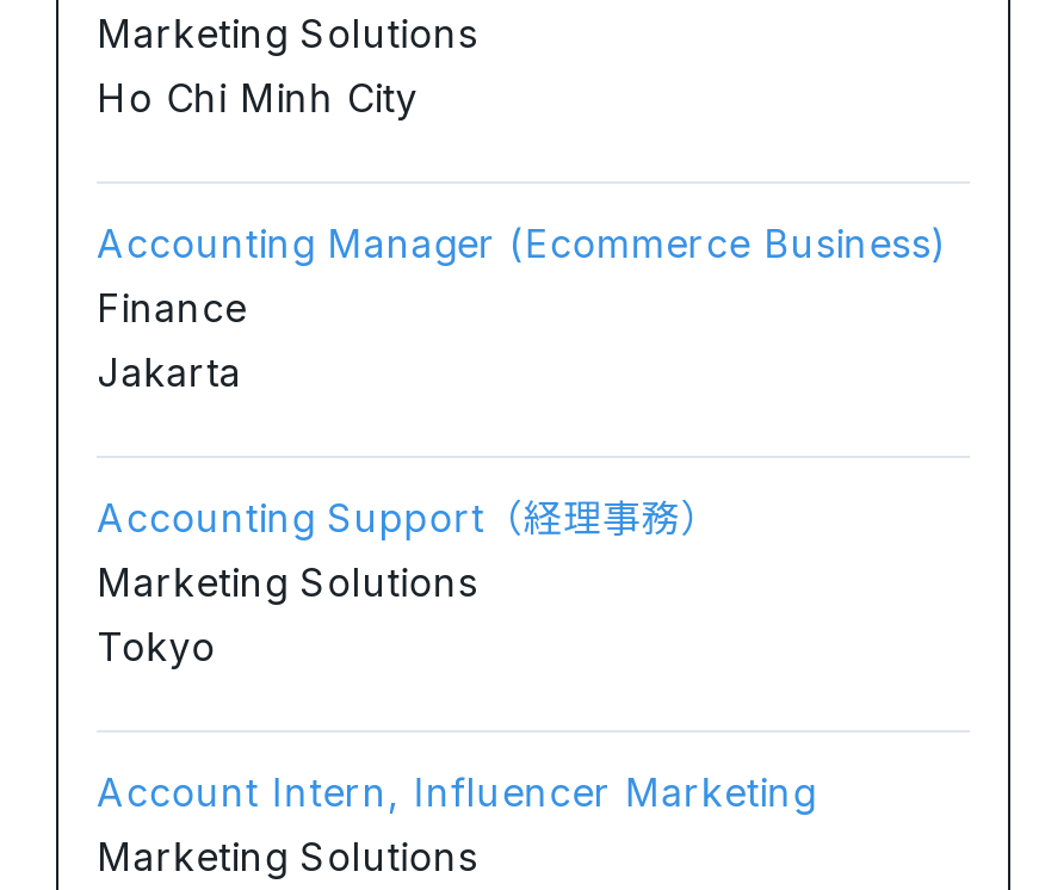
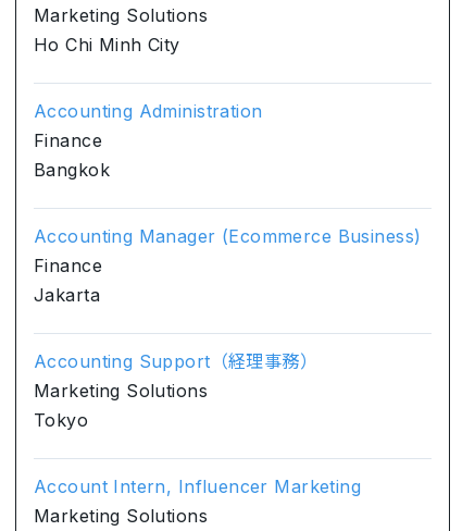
none -> [34,100,262,181] Accounting Administration | Finance | Bangkok

